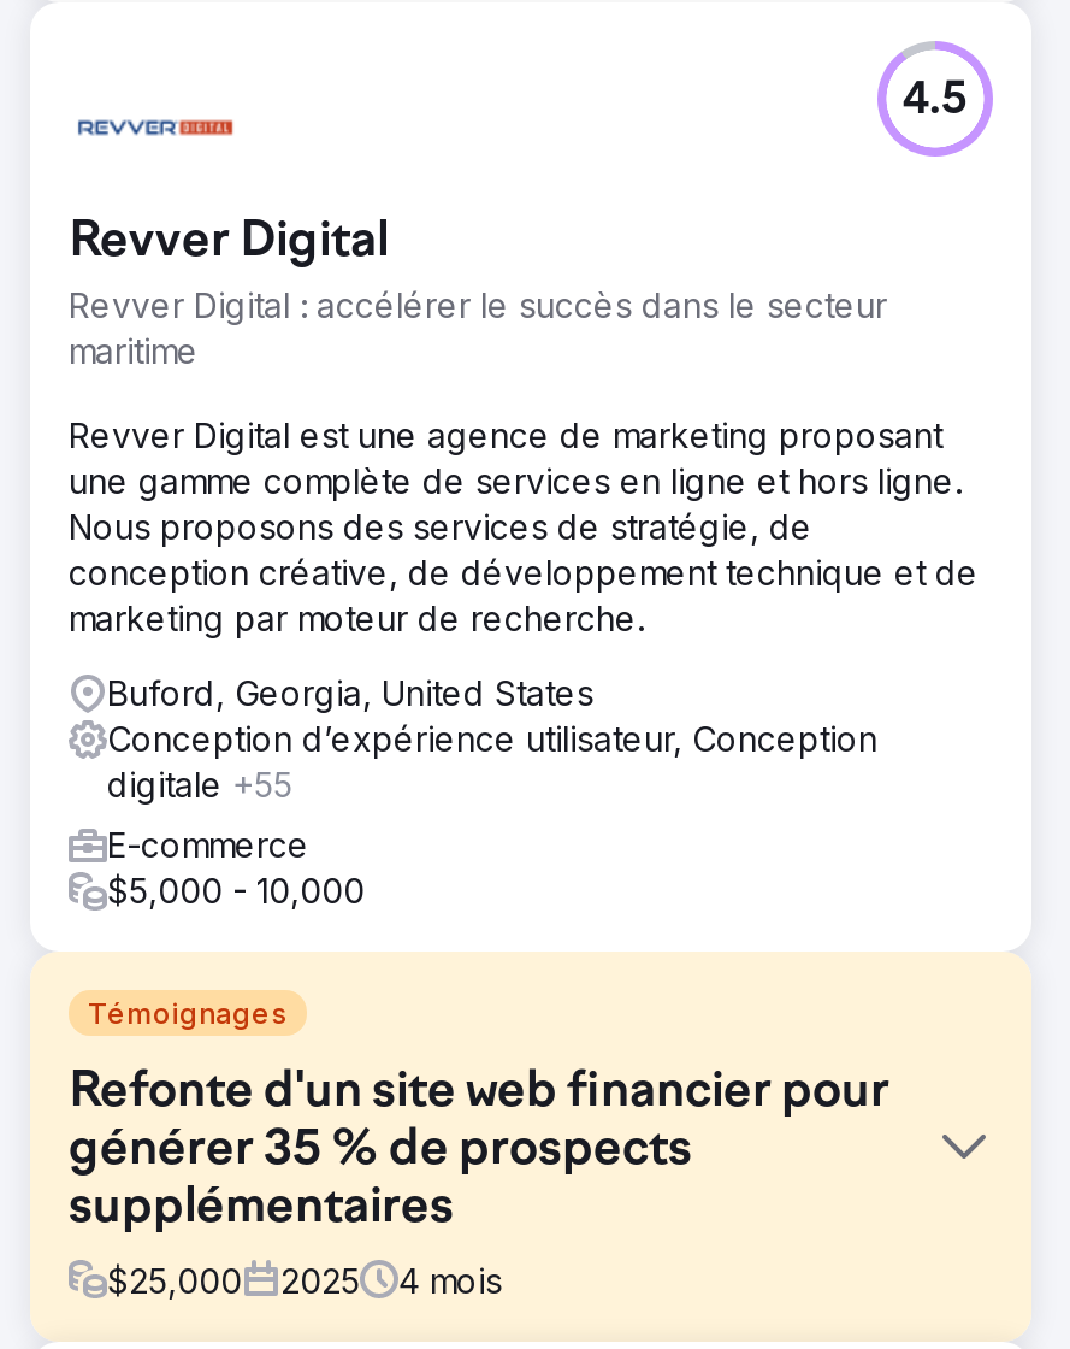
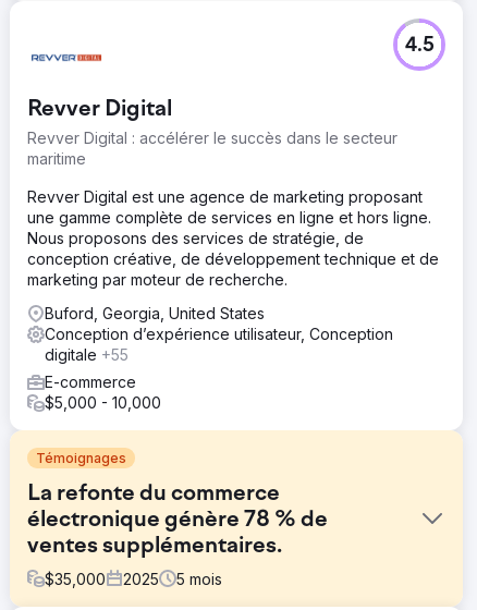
[69,1066,889,1235] Refonte d'un site web financier pour | générer 35 % de prospects | supplémentaires -> [27,482,328,558] La refonte du commerce | électronique génère 78 % de | ventes supplémentaires.
[107,1259,242,1300] $25,000 -> [45,569,106,588] $35,000
[398,1259,502,1300] 4 mois -> [176,569,222,588] 5 mois

